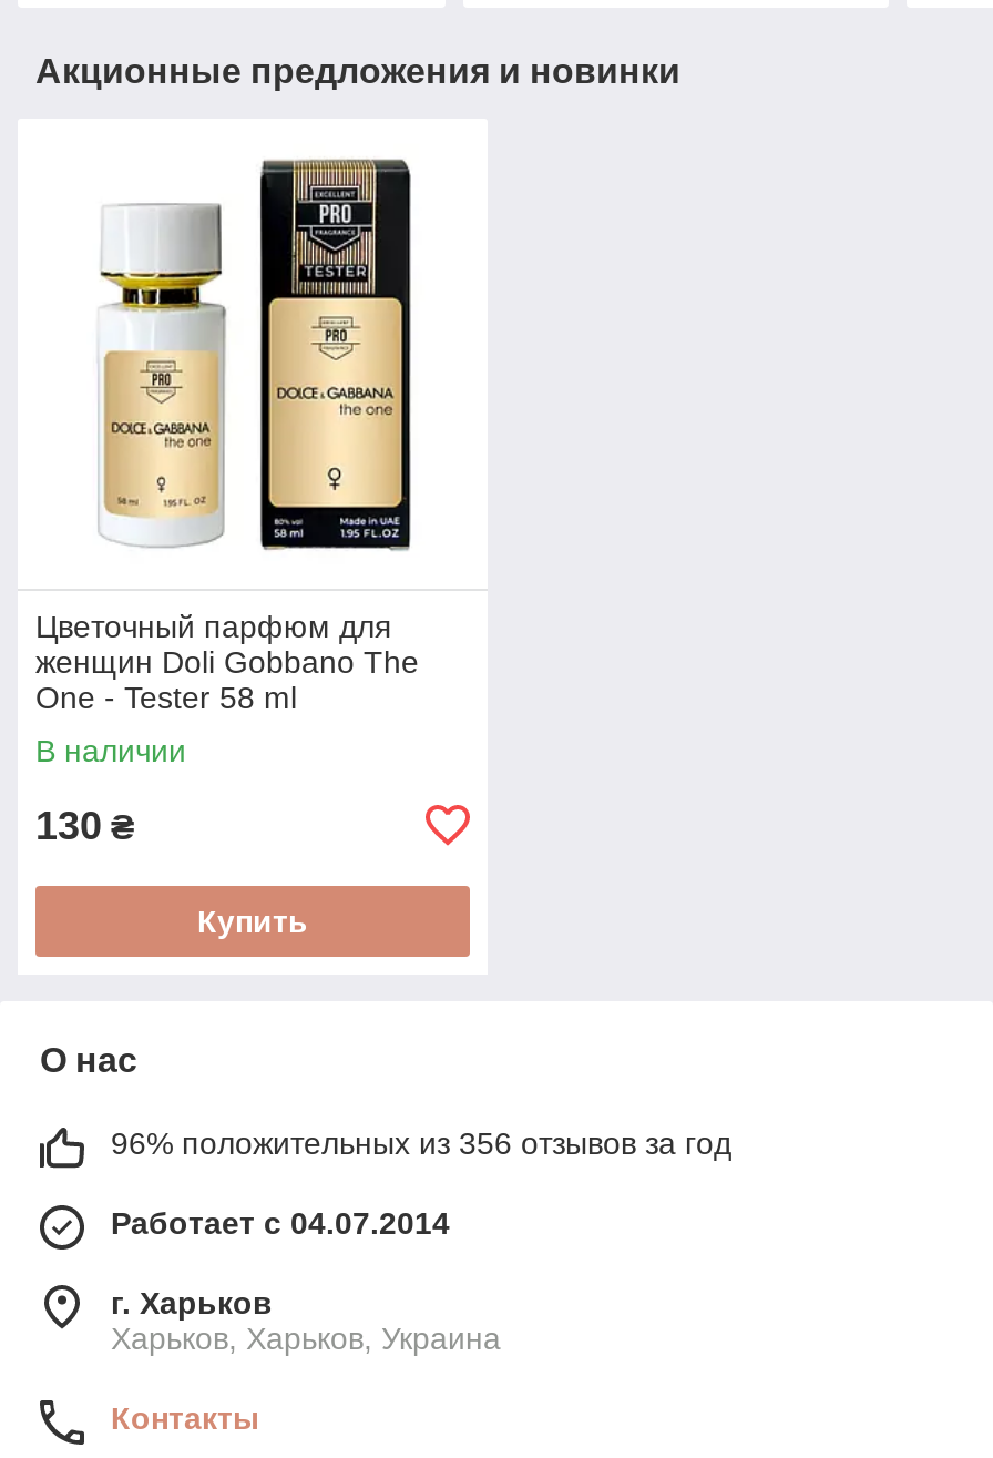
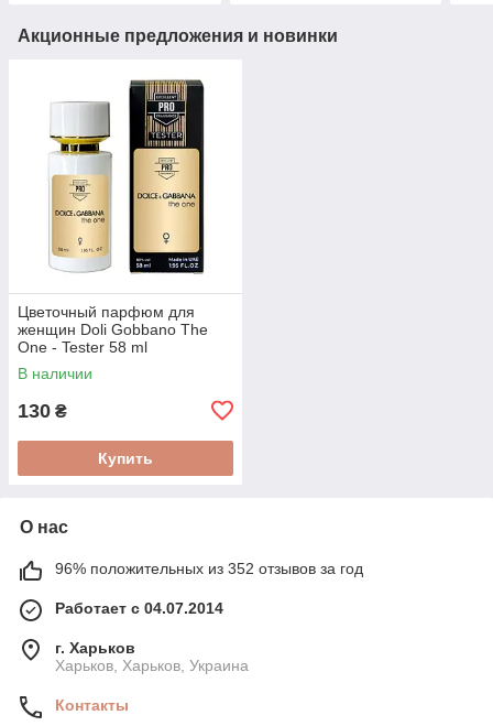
[111,1125,731,1160] 96% положительных из 356 отзывов за год -> [55,559,363,577] 96% положительных из 352 отзывов за год

